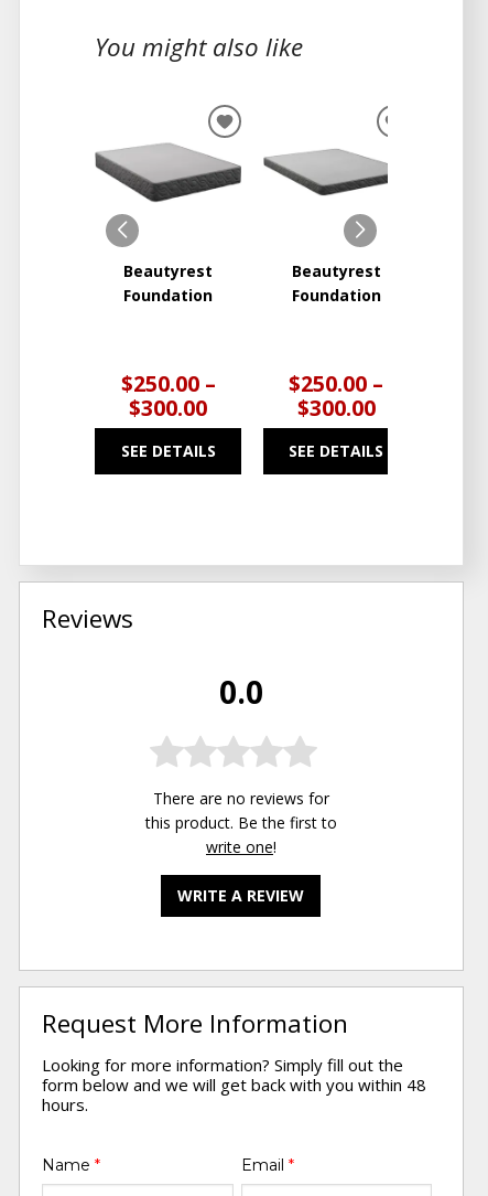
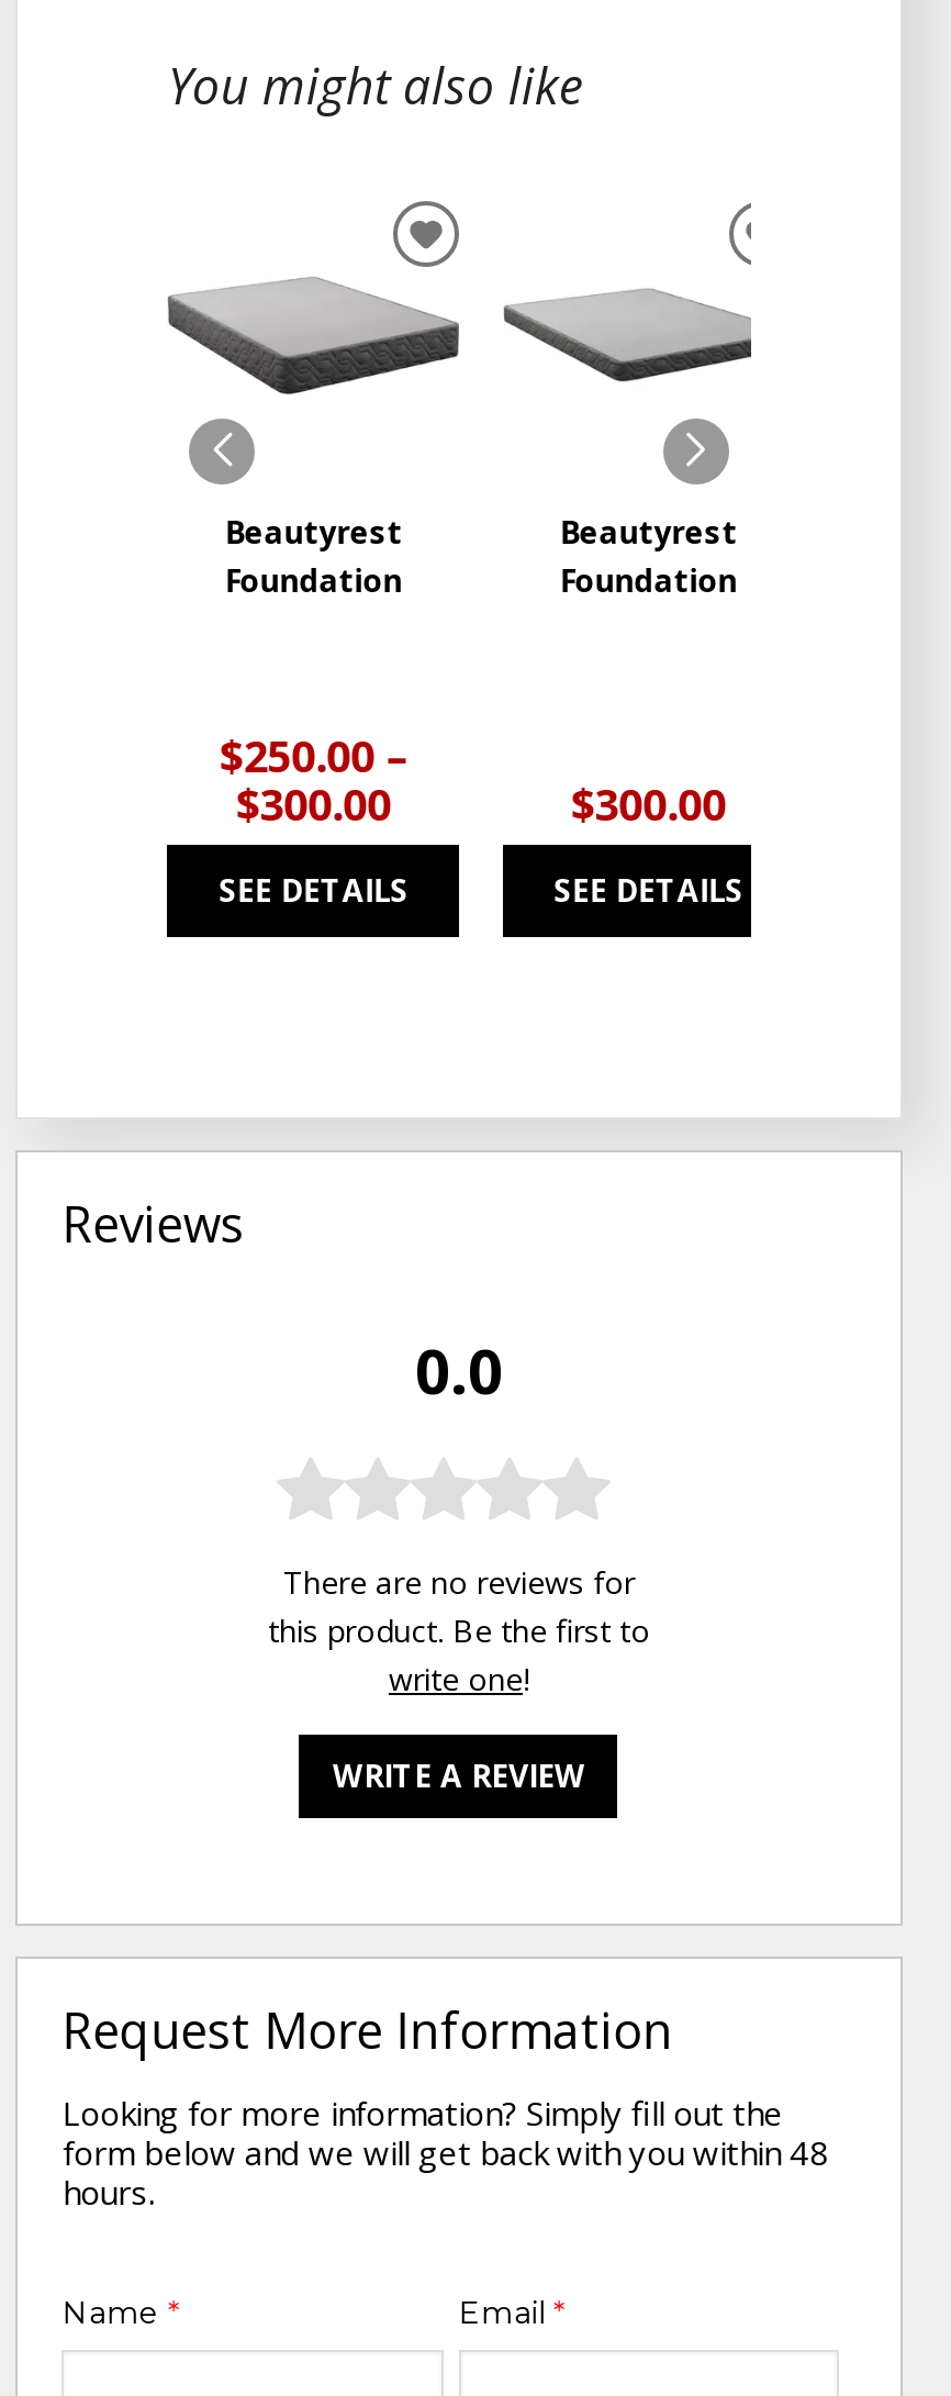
[289,369,384,399] $250.00 – -> none

